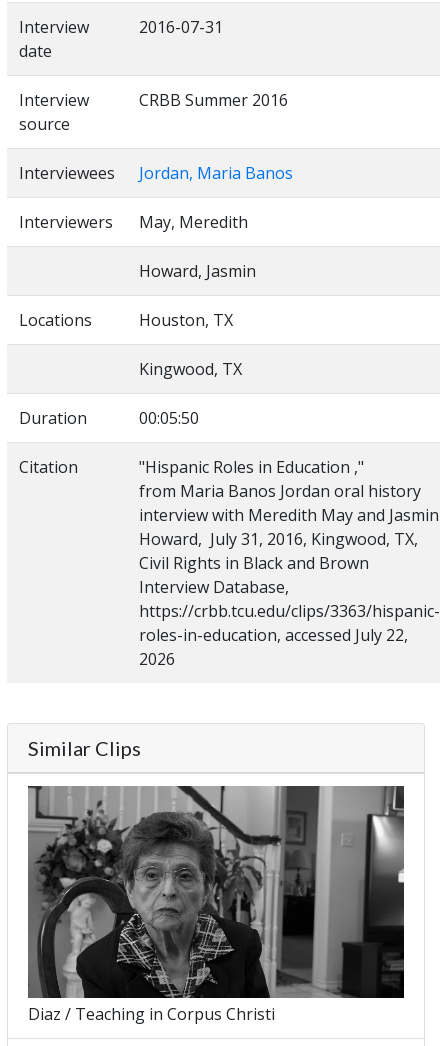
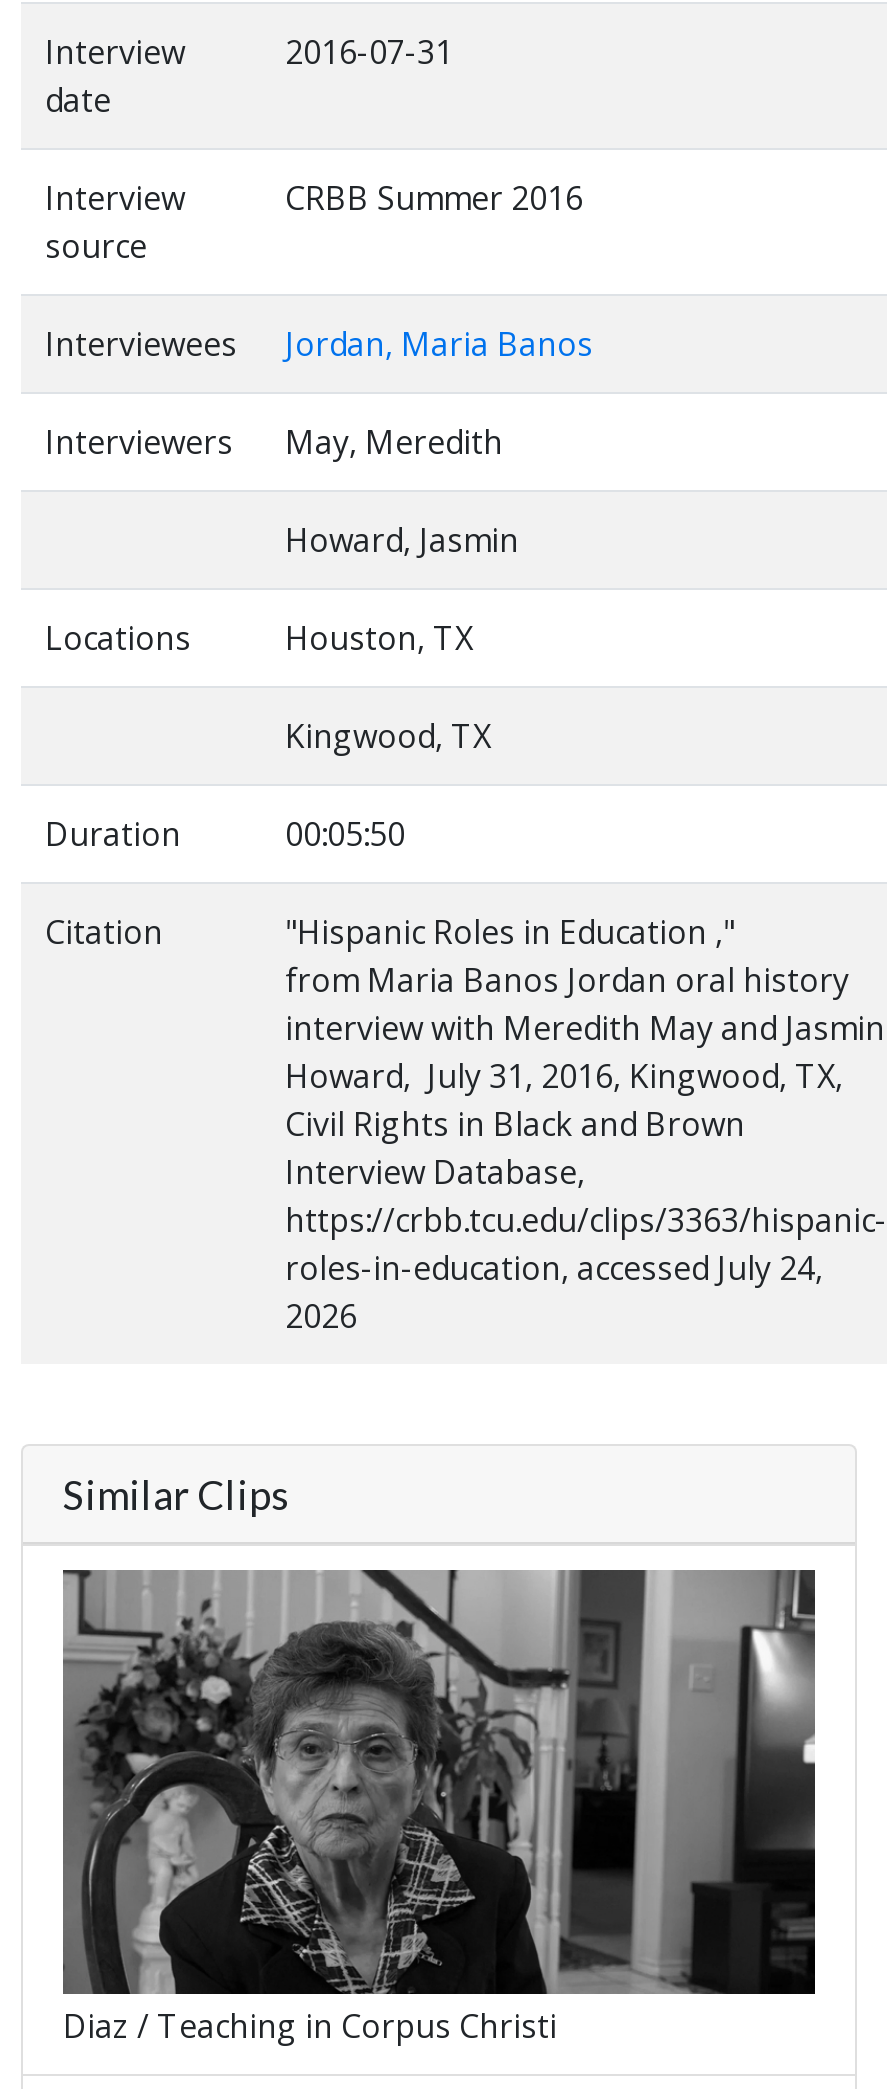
[139,624,408,646] roles-in-education, accessed July 22, -> [285,1246,823,1290] roles-in-education, accessed July 24,

